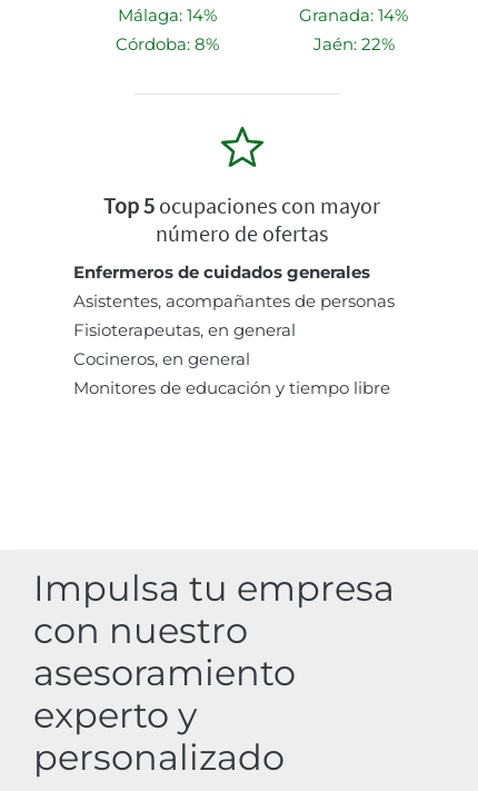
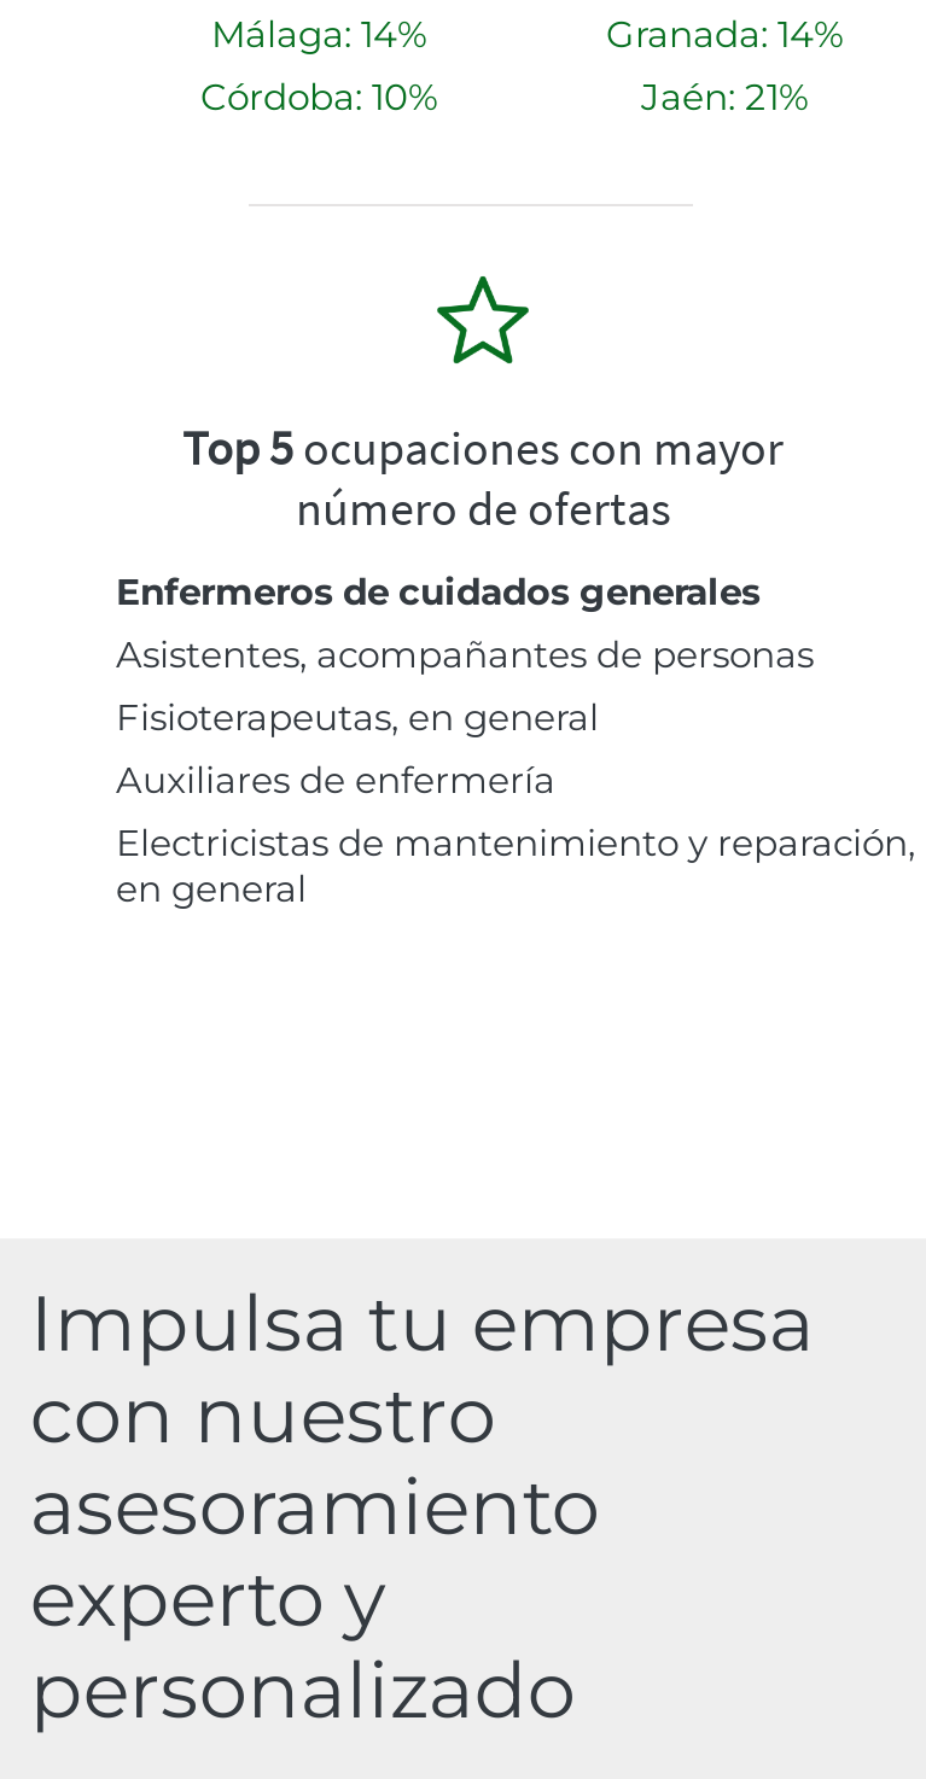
[115,34,218,55] Córdoba: 8% -> [200,73,437,119] Córdoba: 10%
[313,34,394,55] Jaén: 22% -> [641,73,808,119] Jaén: 21%
[73,348,390,399] Cocineros, en general | Monitores de educación y tiempo libre -> [116,756,915,911] Auxiliares de enfermería | Electricistas de mantenimiento y reparación, | en general

